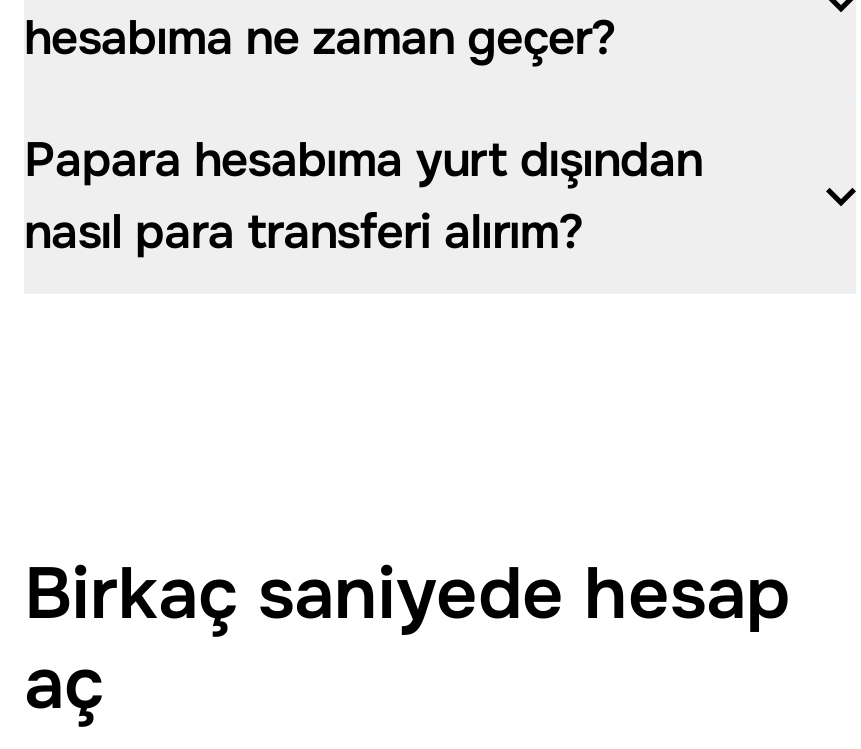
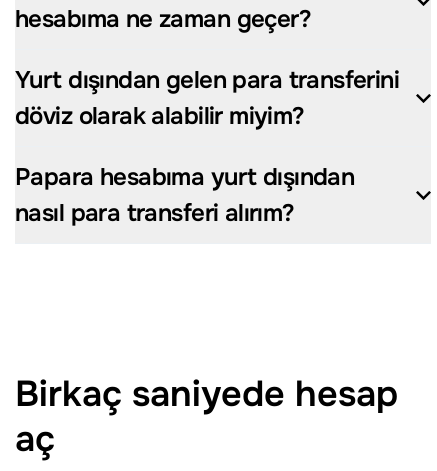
none -> [15,65,399,131] Yurt dışından gelen para transferini | döviz olarak alabilir miyim?

